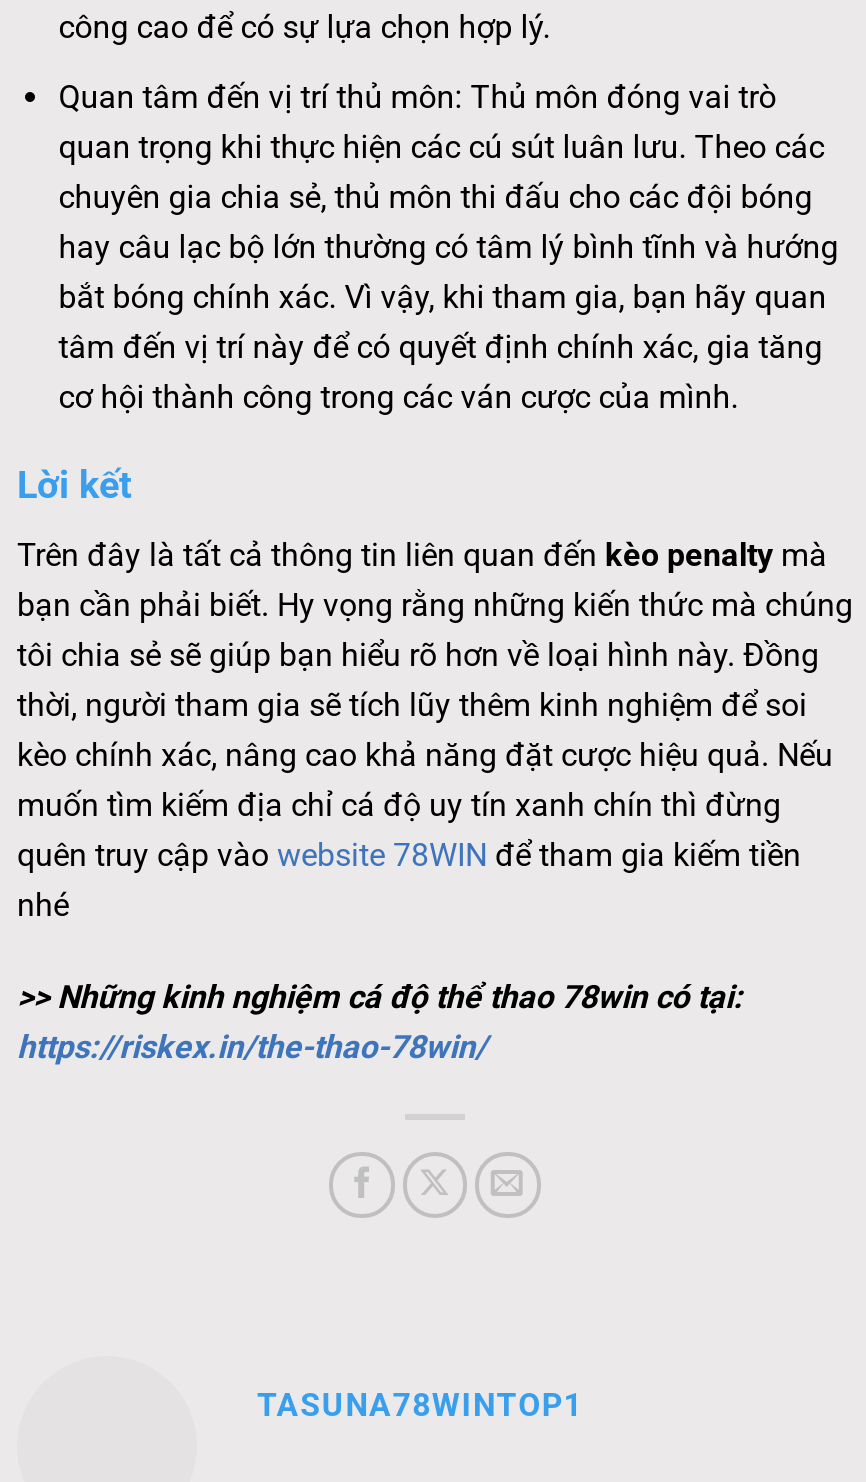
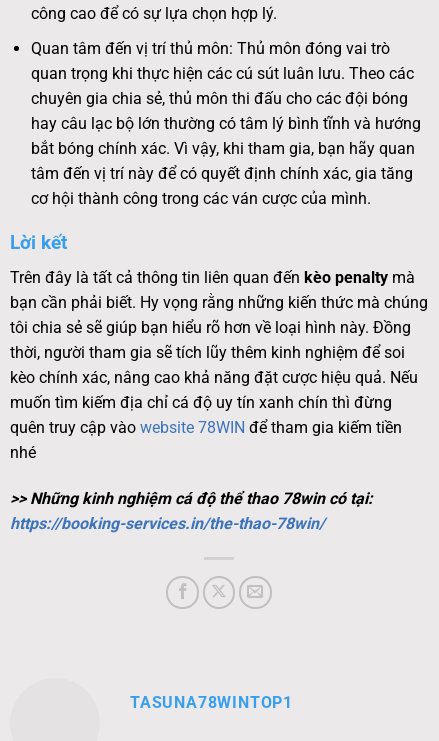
[17,1028,487,1066] https://riskex.in/the-thao-78win/ -> [10,514,325,533] https://booking-services.in/the-thao-78win/

